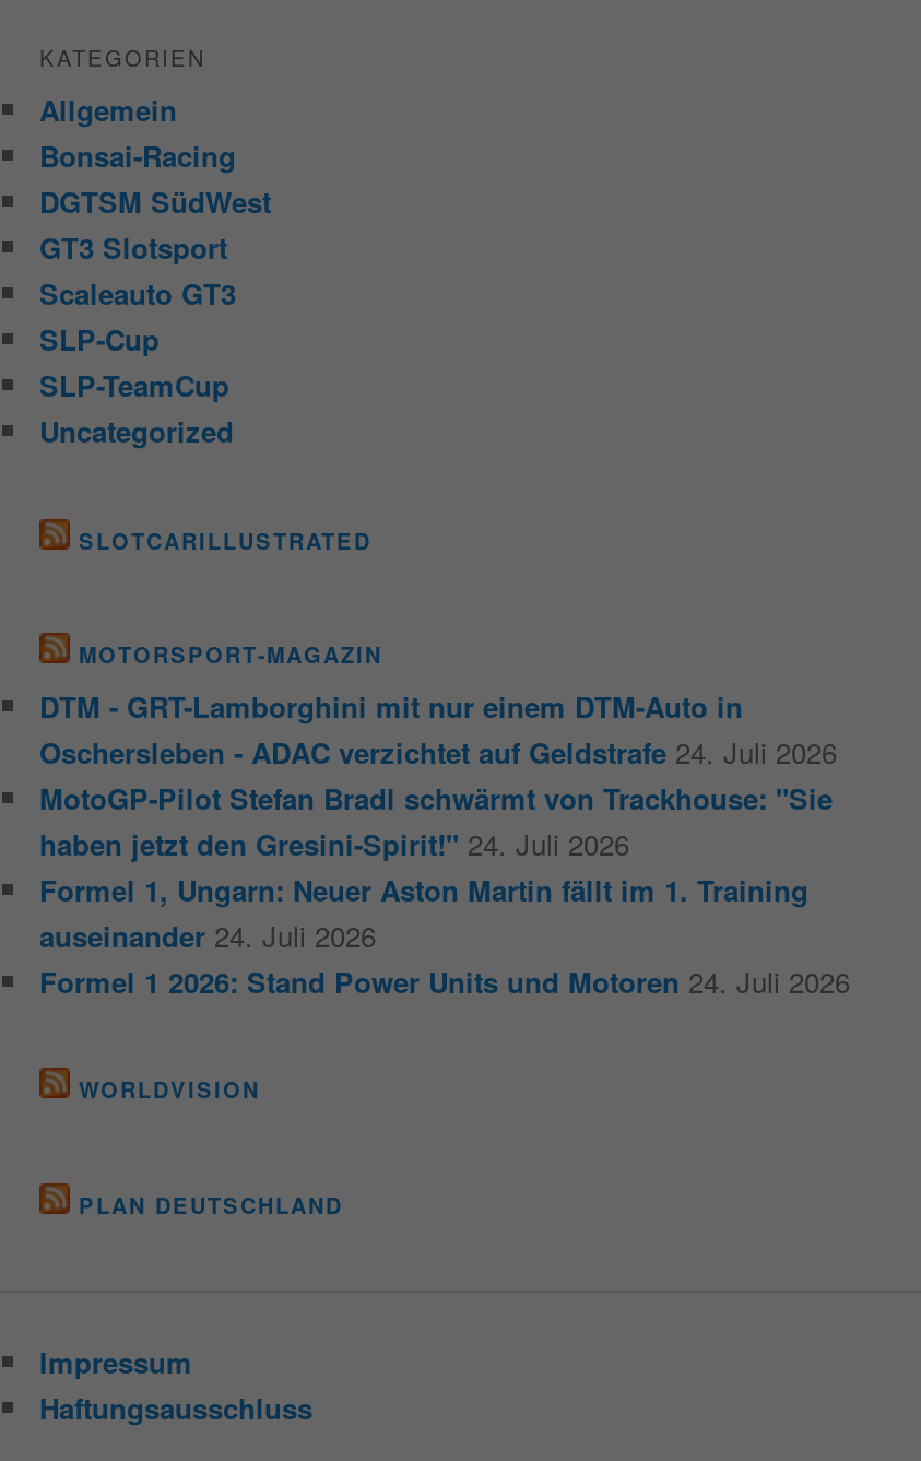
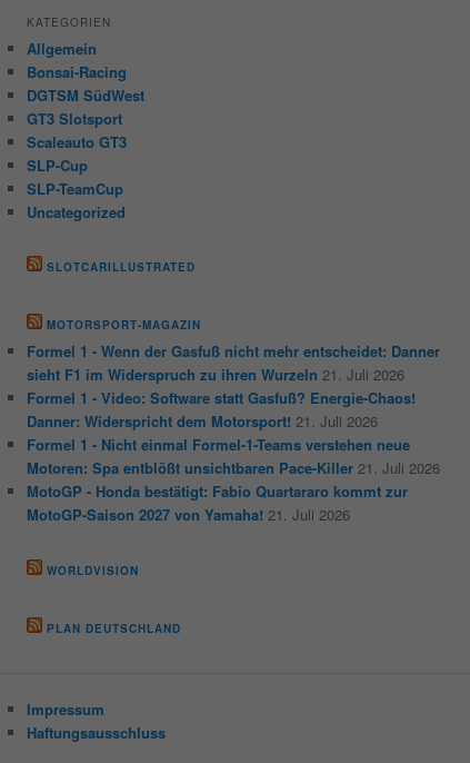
[39,685,850,1002] DTM - GRT-Lamborghini mit nur einem DTM-Auto in | Oschersleben - ADAC verzichtet auf Geldstrafe 24. Juli 2026 | MotoGP-Pilot Stefan Bradl schwärmt von Trackhouse: "Sie | haben jetzt den Gresini-Spirit!" 24. Juli 2026 | Formel 1, Ungarn: Neuer Aston Martin fällt im 1. Training | auseinander 24. Juli 2026 | Formel 1 2026: Stand Power Units und Motoren 24. Juli 2026 -> [27,341,440,526] Formel 1 - Wenn der Gasfuß nicht mehr entscheidet: Danner | sieht F1 im Widerspruch zu ihren Wurzeln 21. Juli 2026 | Formel 1 - Video: Software statt Gasfuß? Energie-Chaos! | Danner: Widerspricht dem Motorsport! 21. Juli 2026 | Formel 1 - Nicht einmal Formel-1-Teams verstehen neue | Motoren: Spa entblößt unsichtbaren Pace-Killer 21. Juli 2026 | MotoGP - Honda bestätigt: Fabio Quartararo kommt zur | MotoGP-Saison 2027 von Yamaha! 21. Juli 2026

